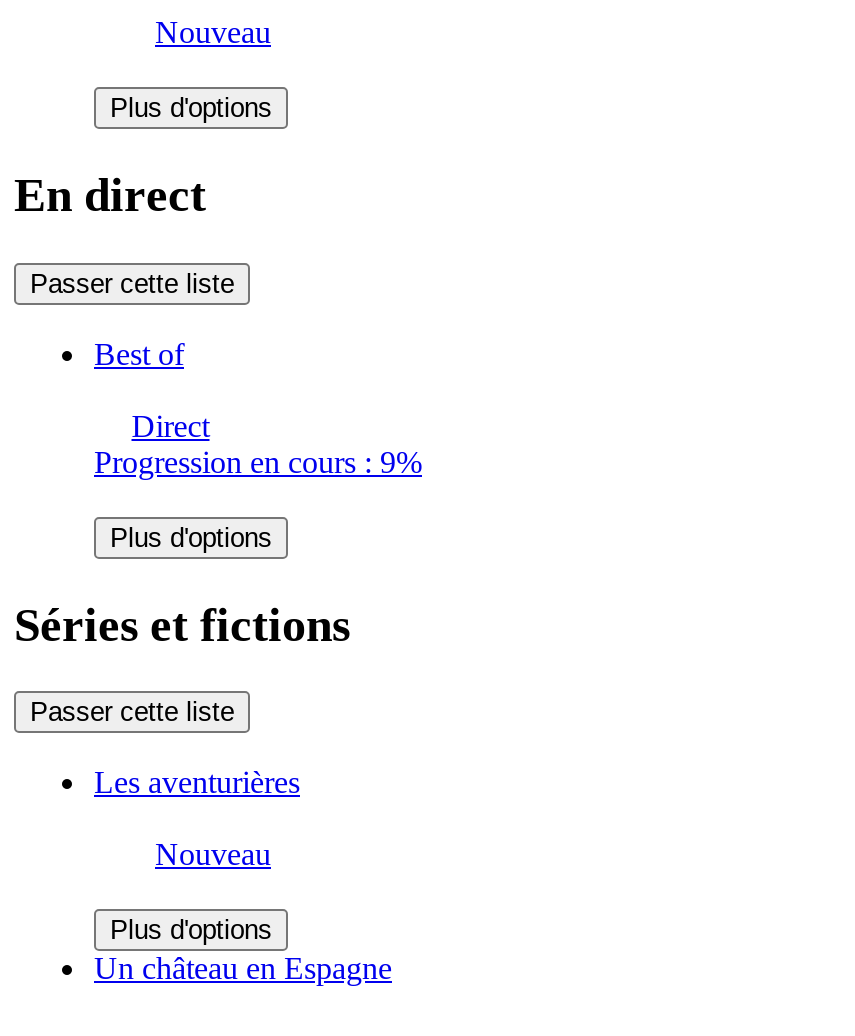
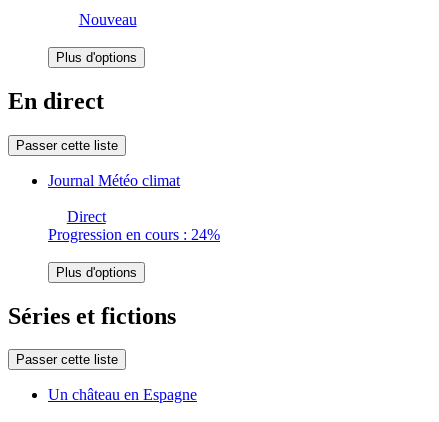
[94,336,184,370] Best of -> [48,172,180,189] Journal Météo climat
[94,444,422,478] Progression en cours : 9% -> [48,226,220,243] Progression en cours : 24%
[94,766,300,946] Les aventurières | Nouveau | Plus d'options -> none

